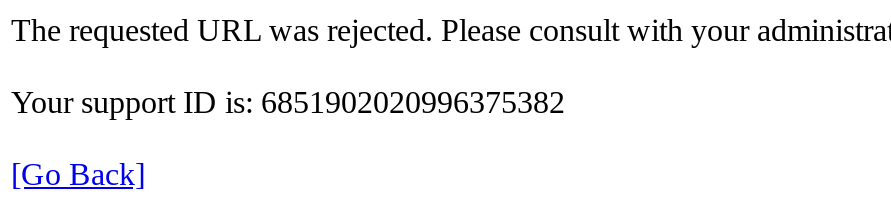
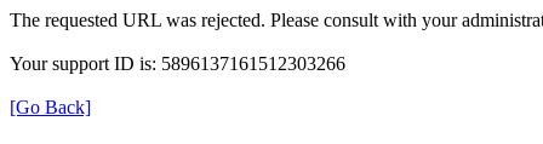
[11,85,565,119] Your support ID is: 6851902020996375382 -> [10,53,345,74] Your support ID is: 5896137161512303266

